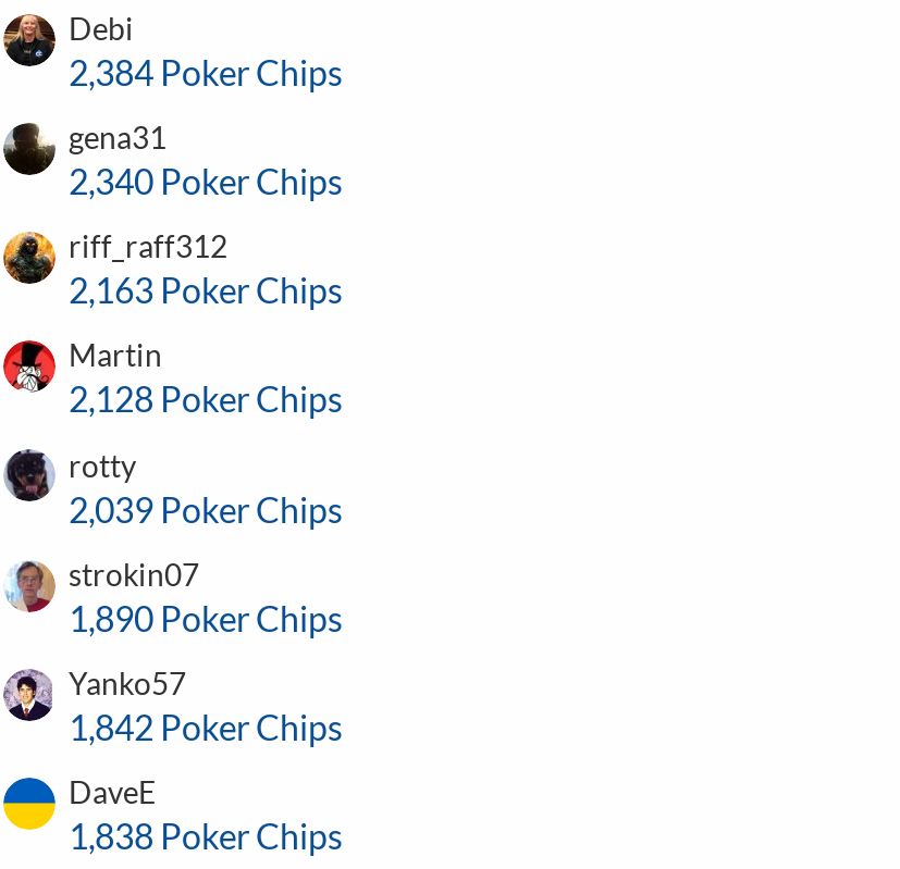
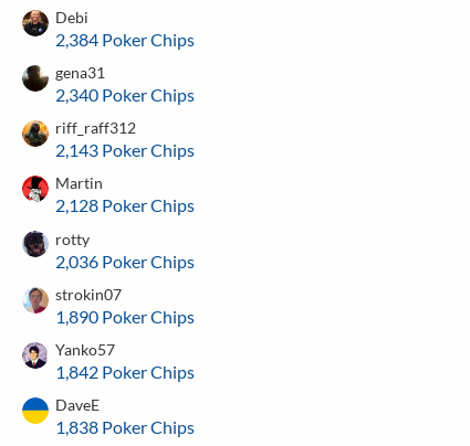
[69,269,343,310] 2,163 Poker Chips -> [55,139,195,160] 2,143 Poker Chips
[69,487,343,529] 2,039 Poker Chips -> [55,250,195,271] 2,036 Poker Chips

